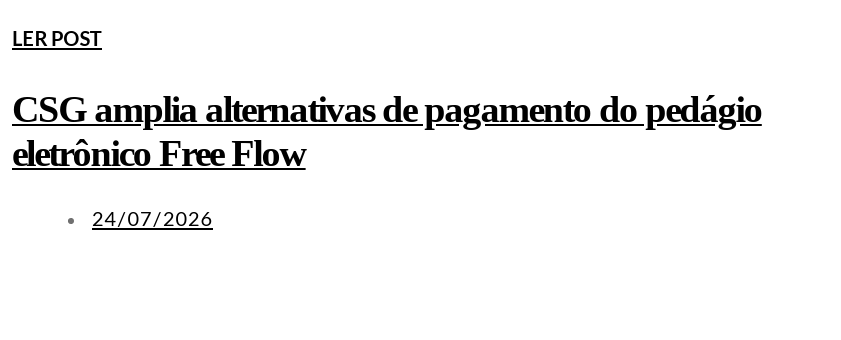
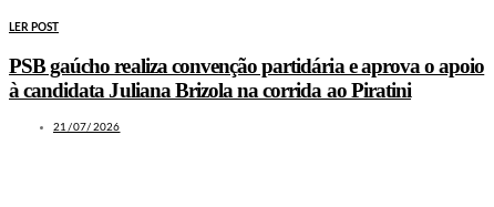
[12,88,762,174] CSG amplia alternativas de pagamento do pedágio | eletrônico Free Flow -> [9,54,484,102] PSB gaúcho realiza convenção partidária e aprova o apoio | à candidata Juliana Brizola na corrida ao Piratini
[92,210,213,230] 24/07/2026 -> [53,122,120,133] 21/07/2026

